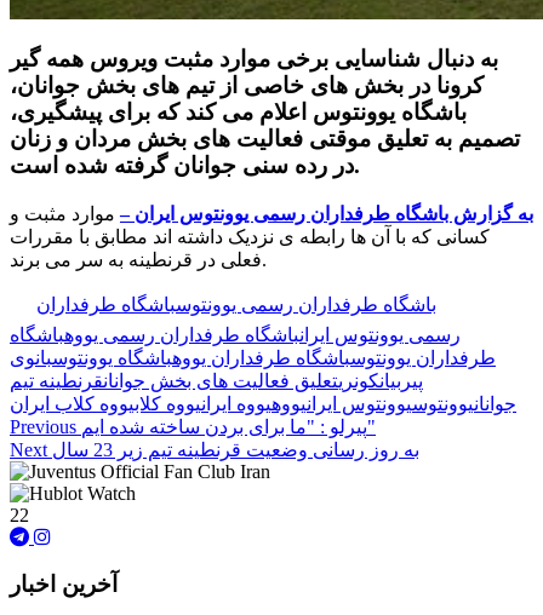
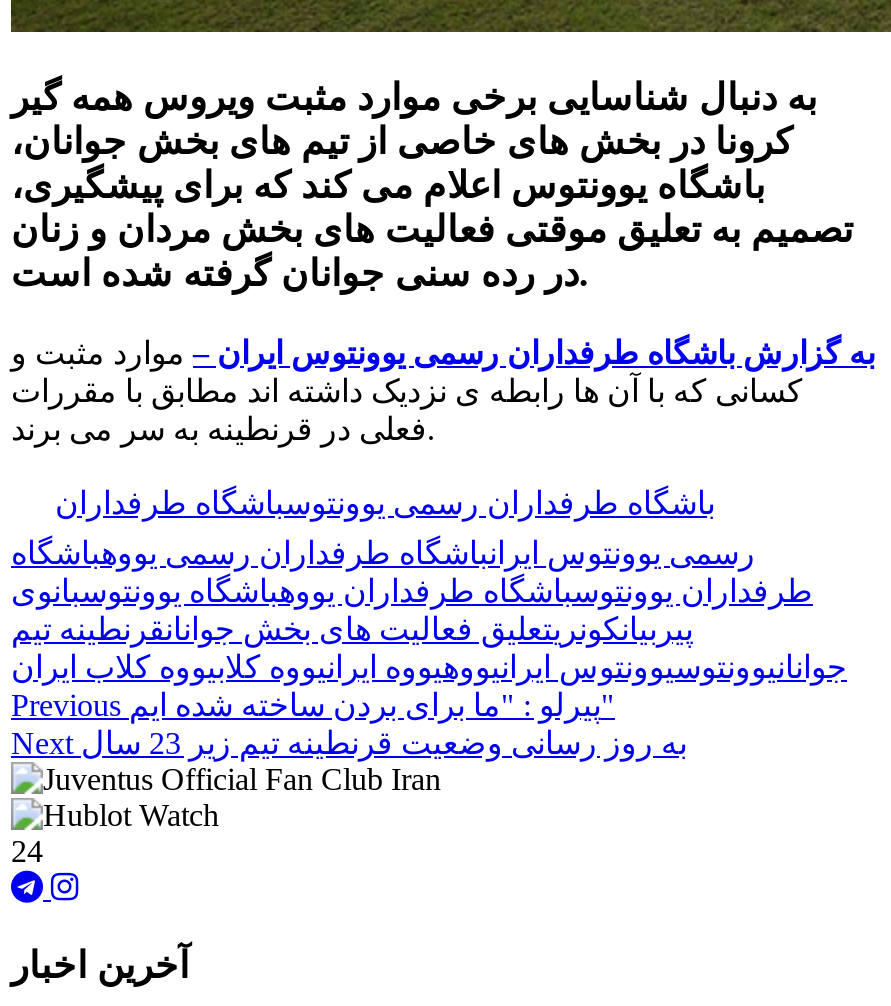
[10,505,29,526] 22 -> [11,834,43,868] 24

